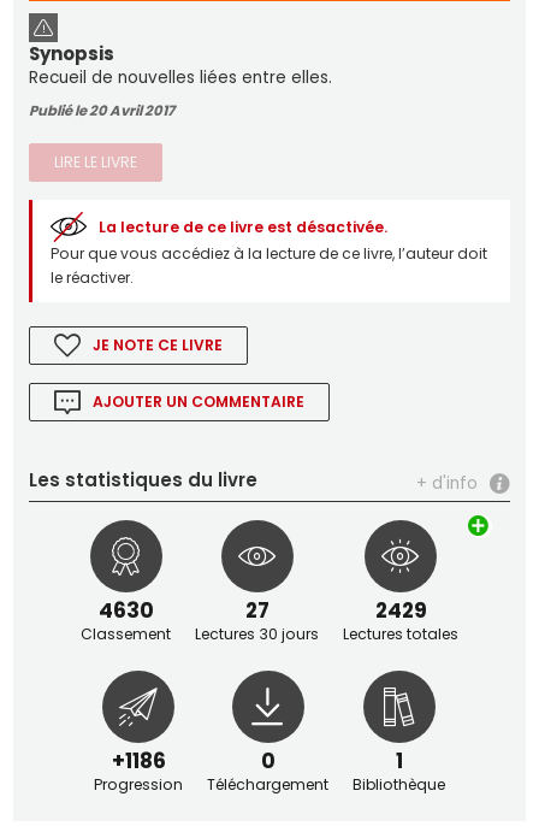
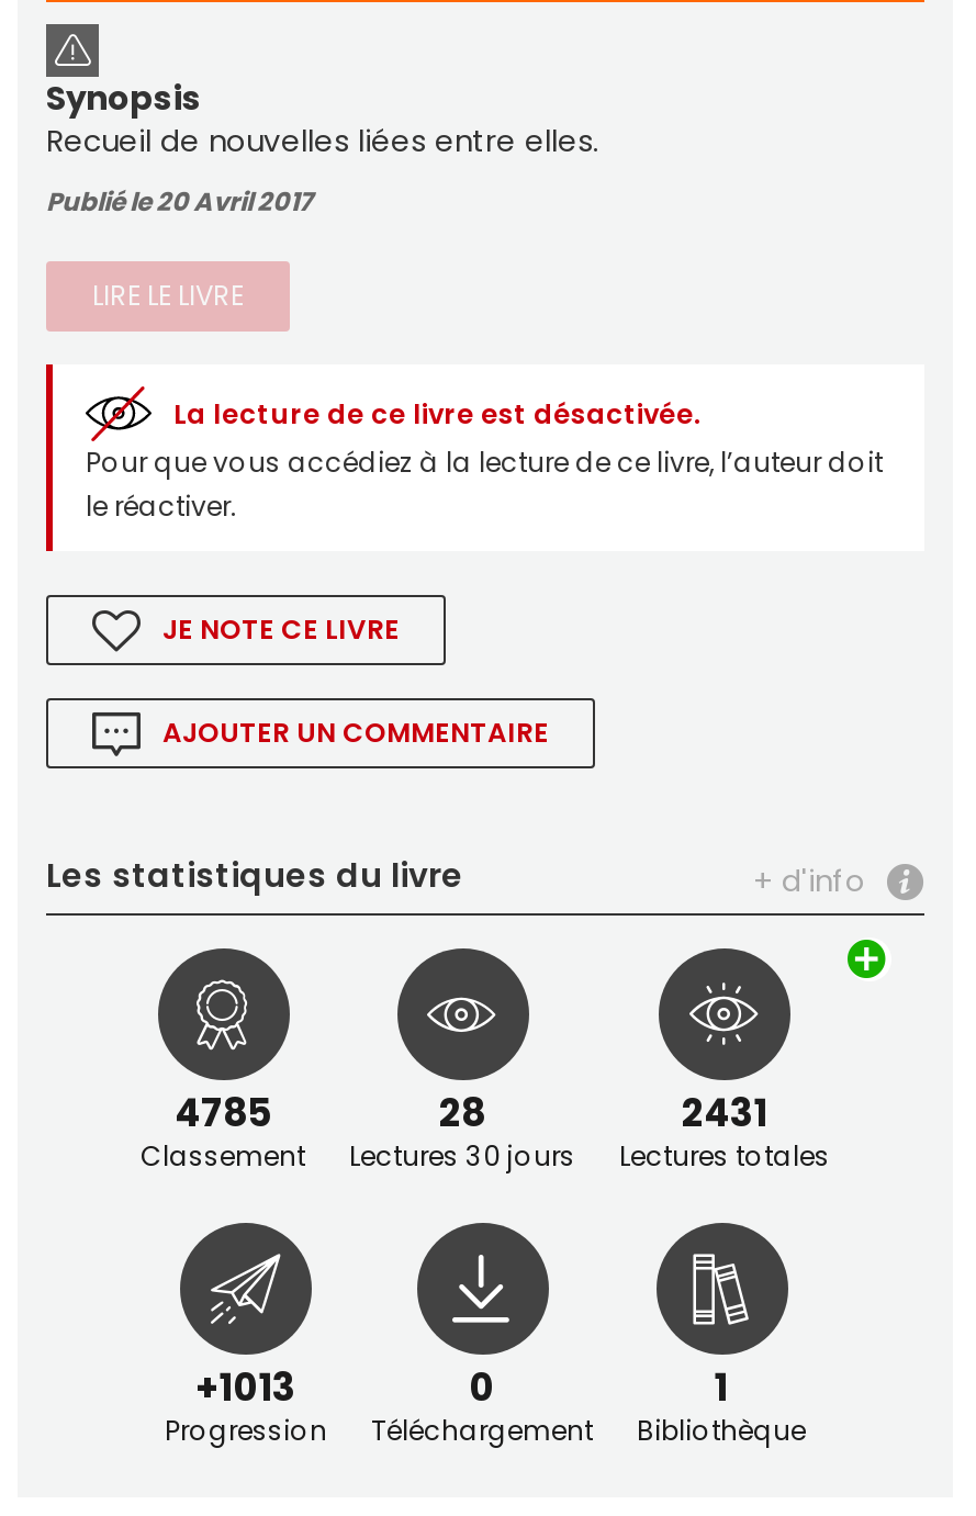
[98,596,153,625] 4630 -> [175,1087,271,1140] 4785
[245,596,269,625] 27 -> [439,1087,485,1140] 28
[375,596,427,625] 2429 -> [682,1087,767,1140] 2431
[111,747,165,776] +1186 -> [195,1362,296,1415] +1013

